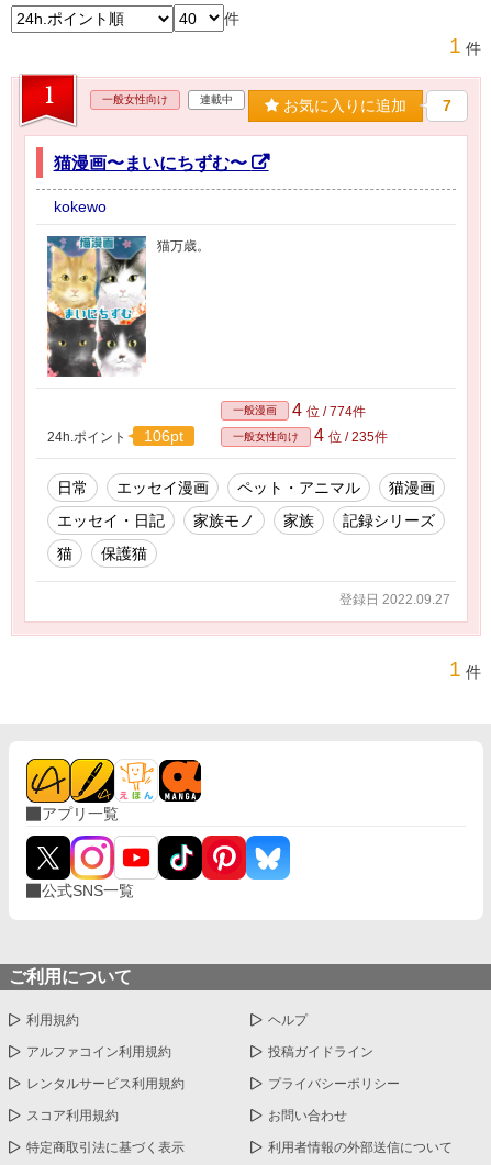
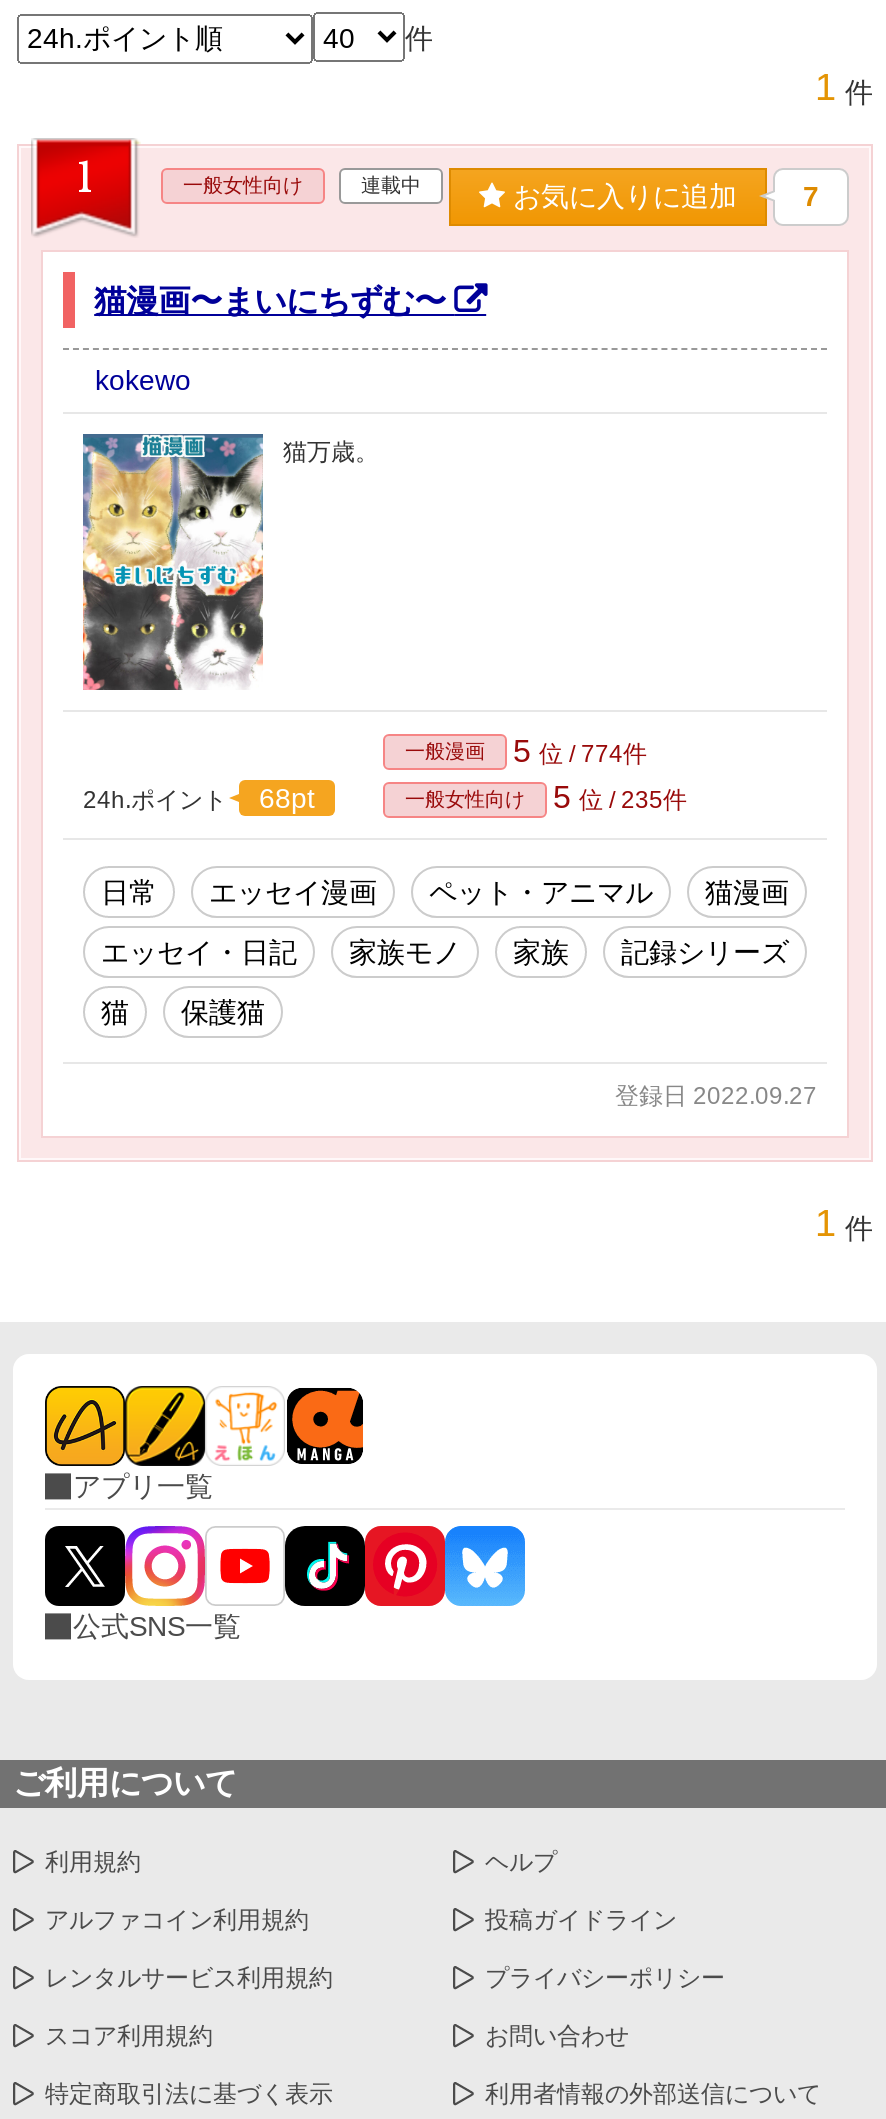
[233,401,366,419] 一般漫画 4位 / 774件 -> [405,734,647,768] 一般漫画 5位 / 774件
[47,427,183,445] 24h.ポイント 106pt -> [83,782,315,814] 24h.ポイント 68pt
[233,426,388,445] 一般女性向け 4位 / 235件 -> [405,780,687,814] 一般女性向け 5位 / 235件

